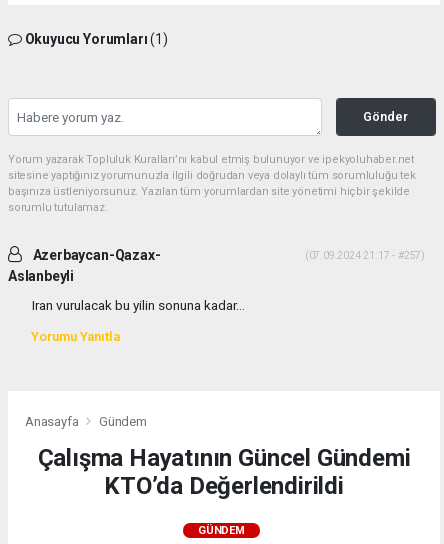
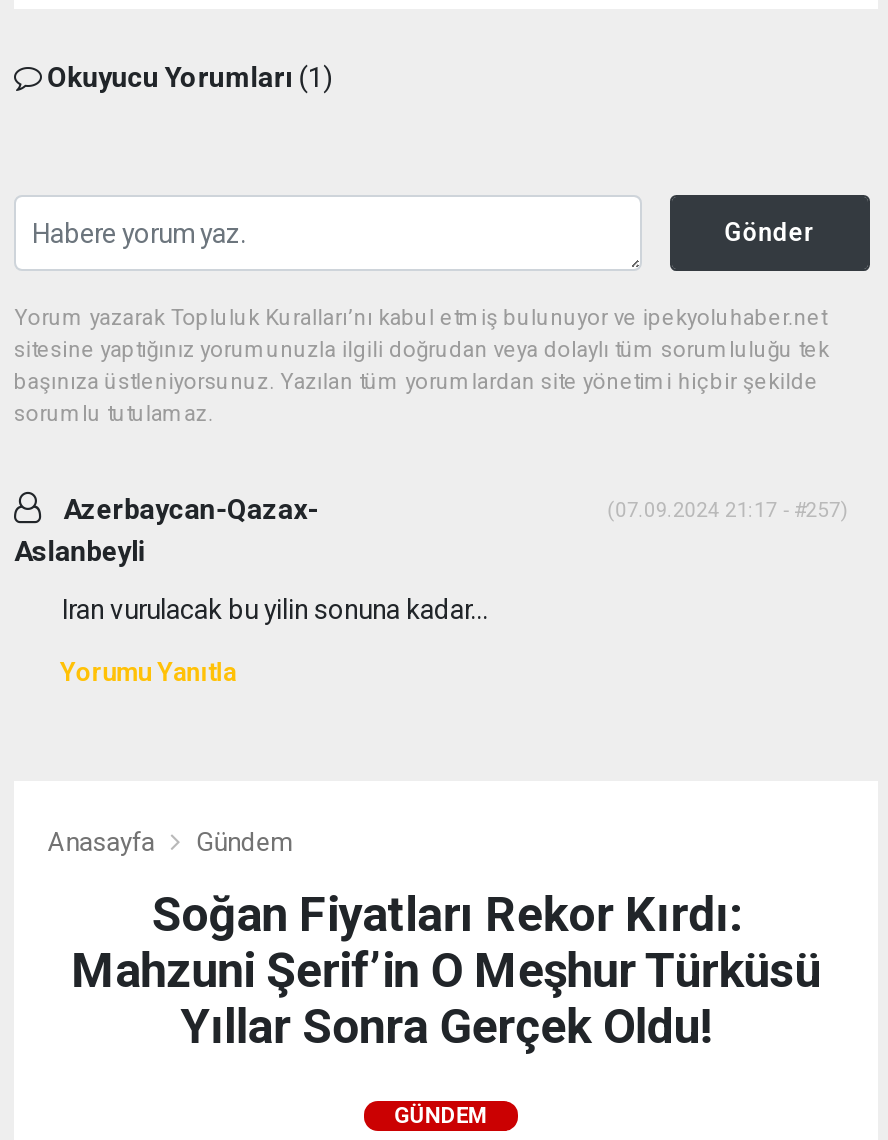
[38,444,410,500] Çalışma Hayatının Güncel Gündemi | KTO’da Değerlendirildi -> [71,888,821,1056] Soğan Fiyatları Rekor Kırdı: | Mahzuni Şerif’in O Meşhur Türküsü | Yıllar Sonra Gerçek Oldu!

